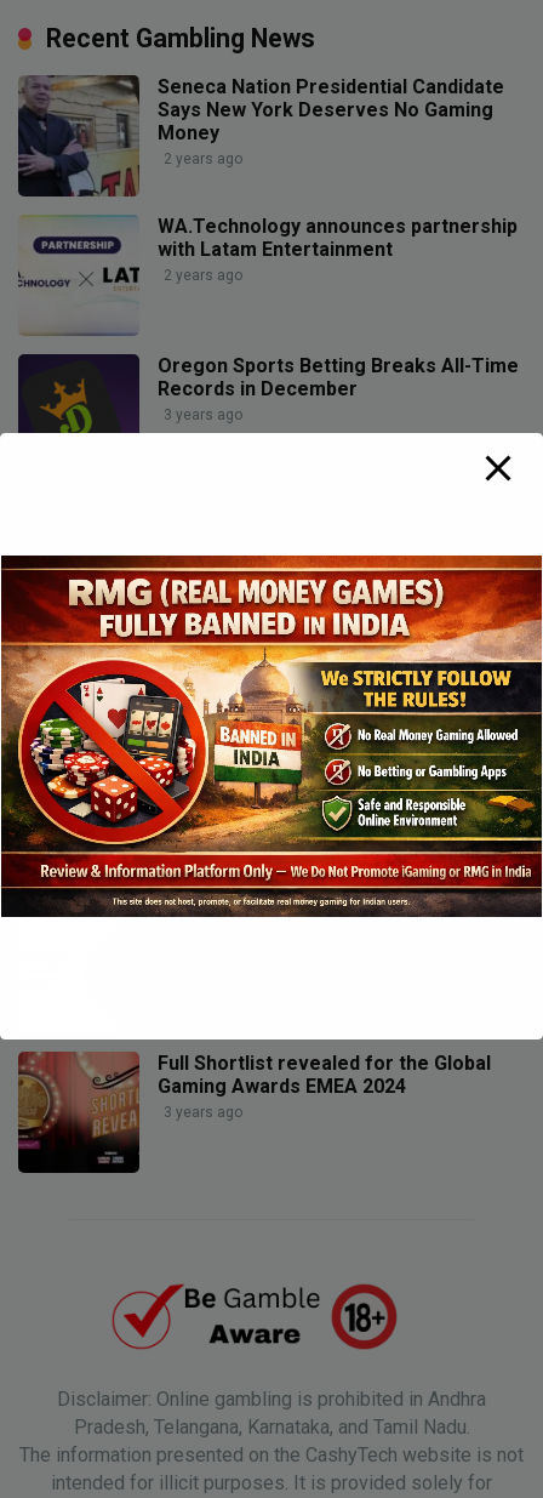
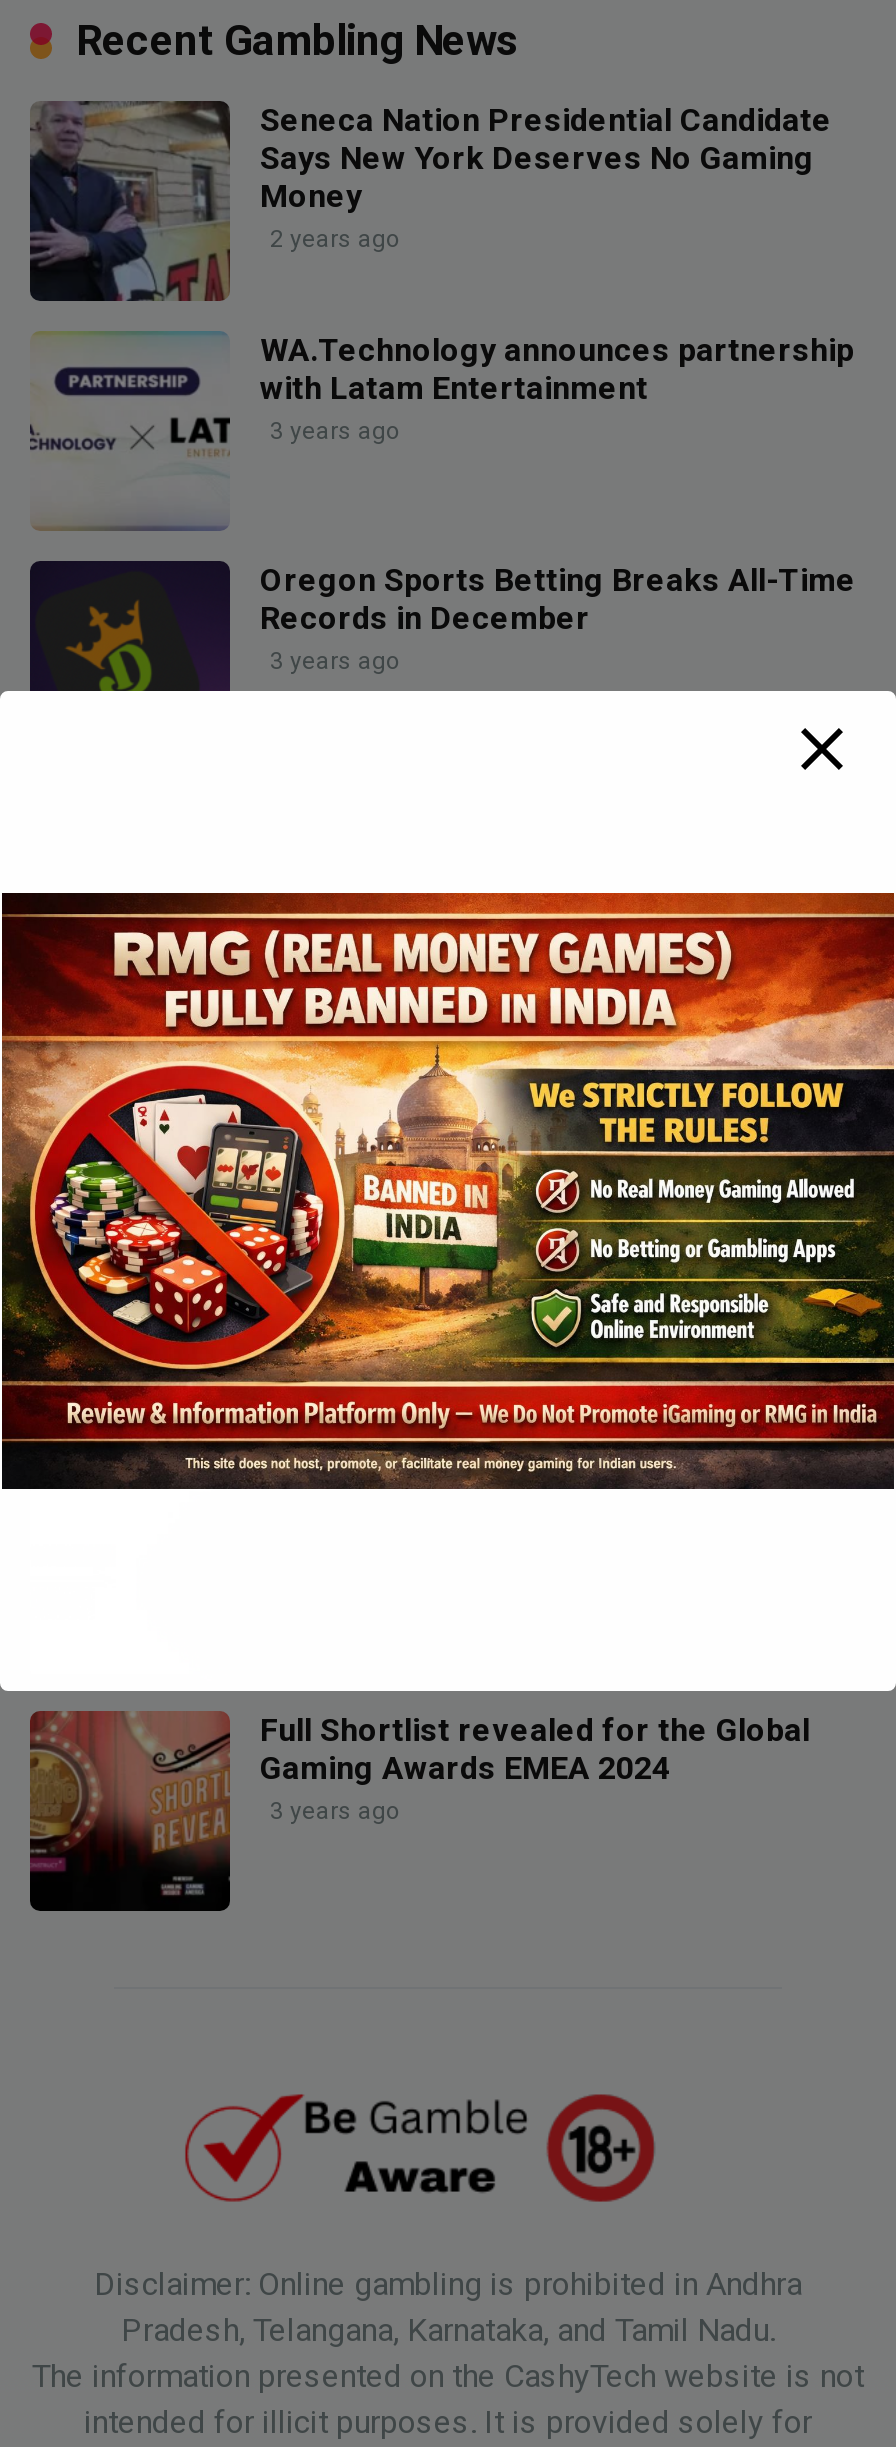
[164,266,242,283] 2 years ago -> [270,416,400,444] 3 years ago

